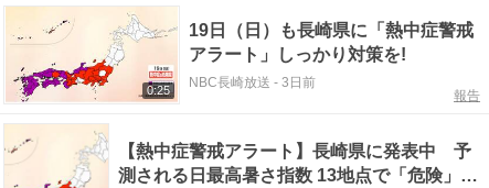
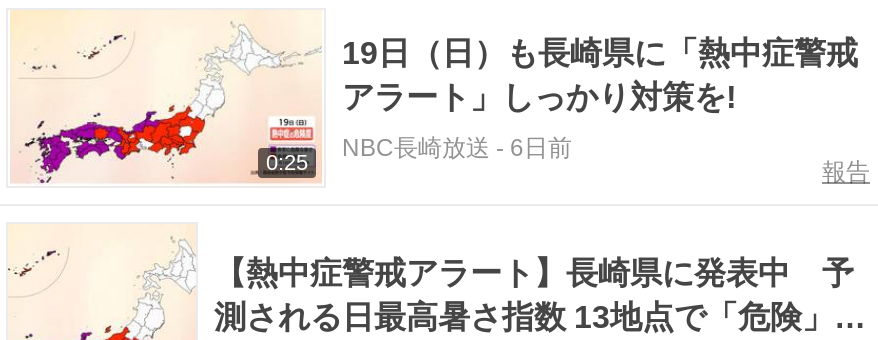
[189,75,316,90] NBC長崎放送- 3日前 -> [342,134,572,162] NBC長崎放送- 6日前

